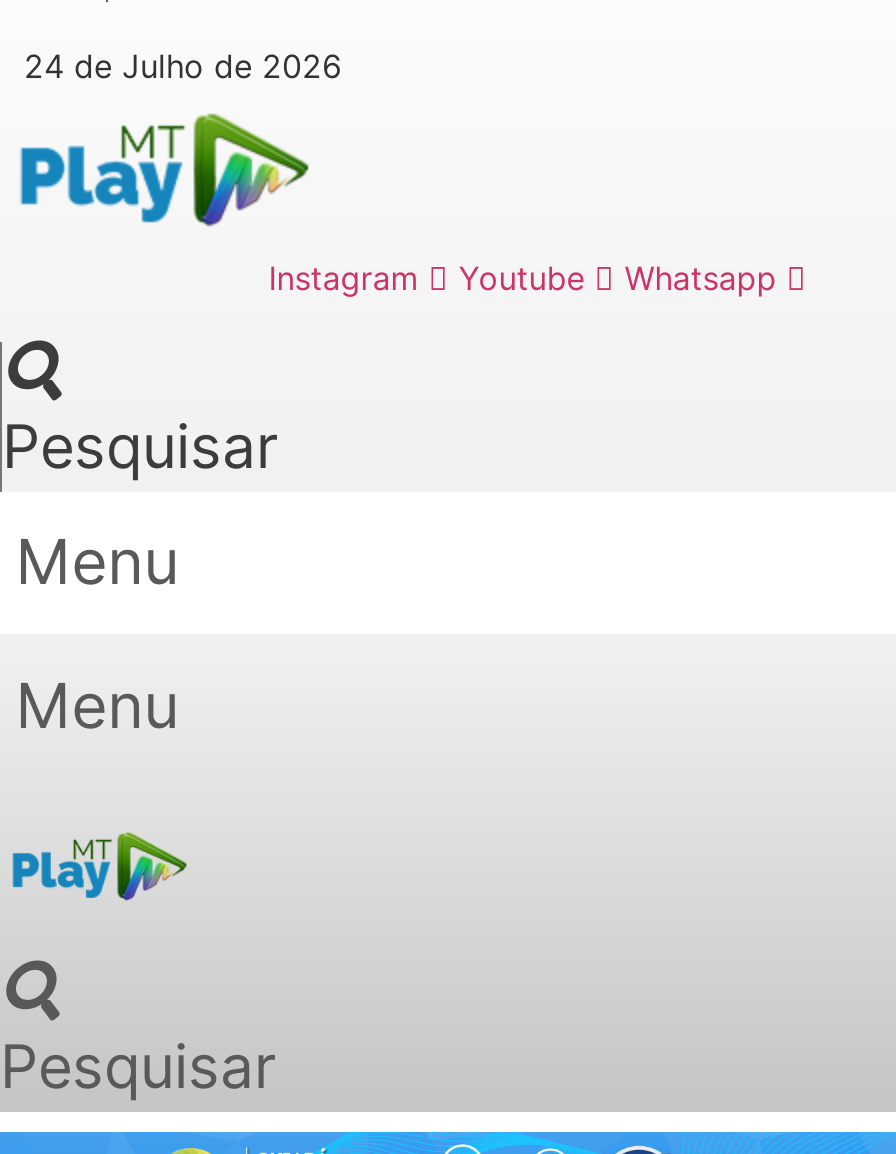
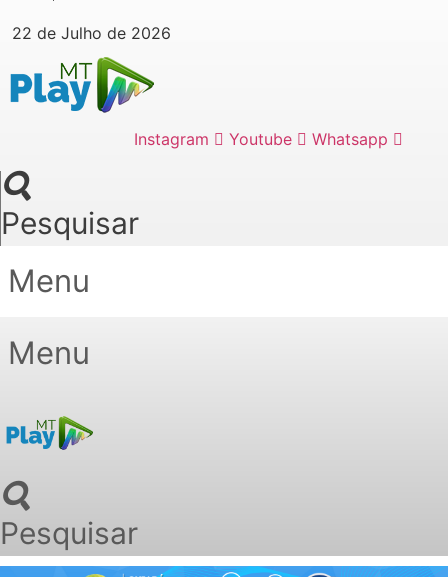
[24,45,342,85] 24 de Julho de 2026 -> [12,22,171,42] 22 de Julho de 2026

